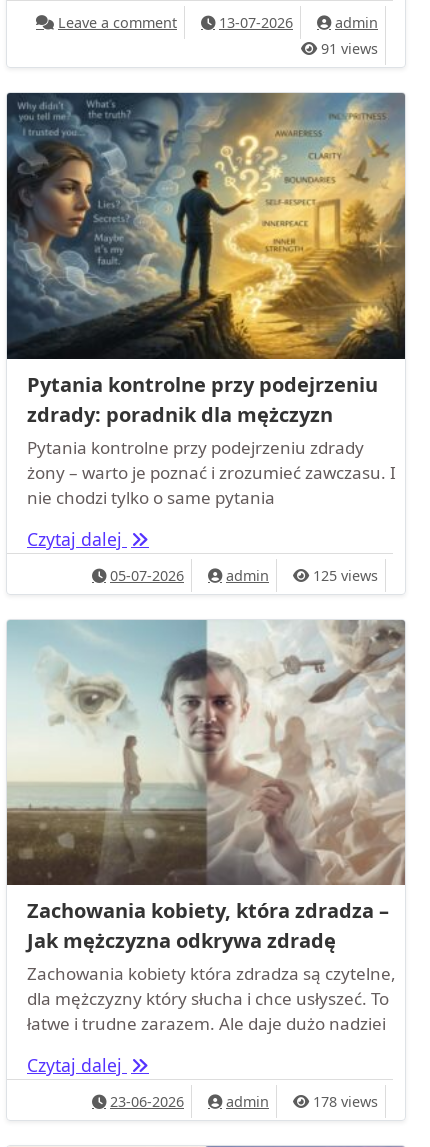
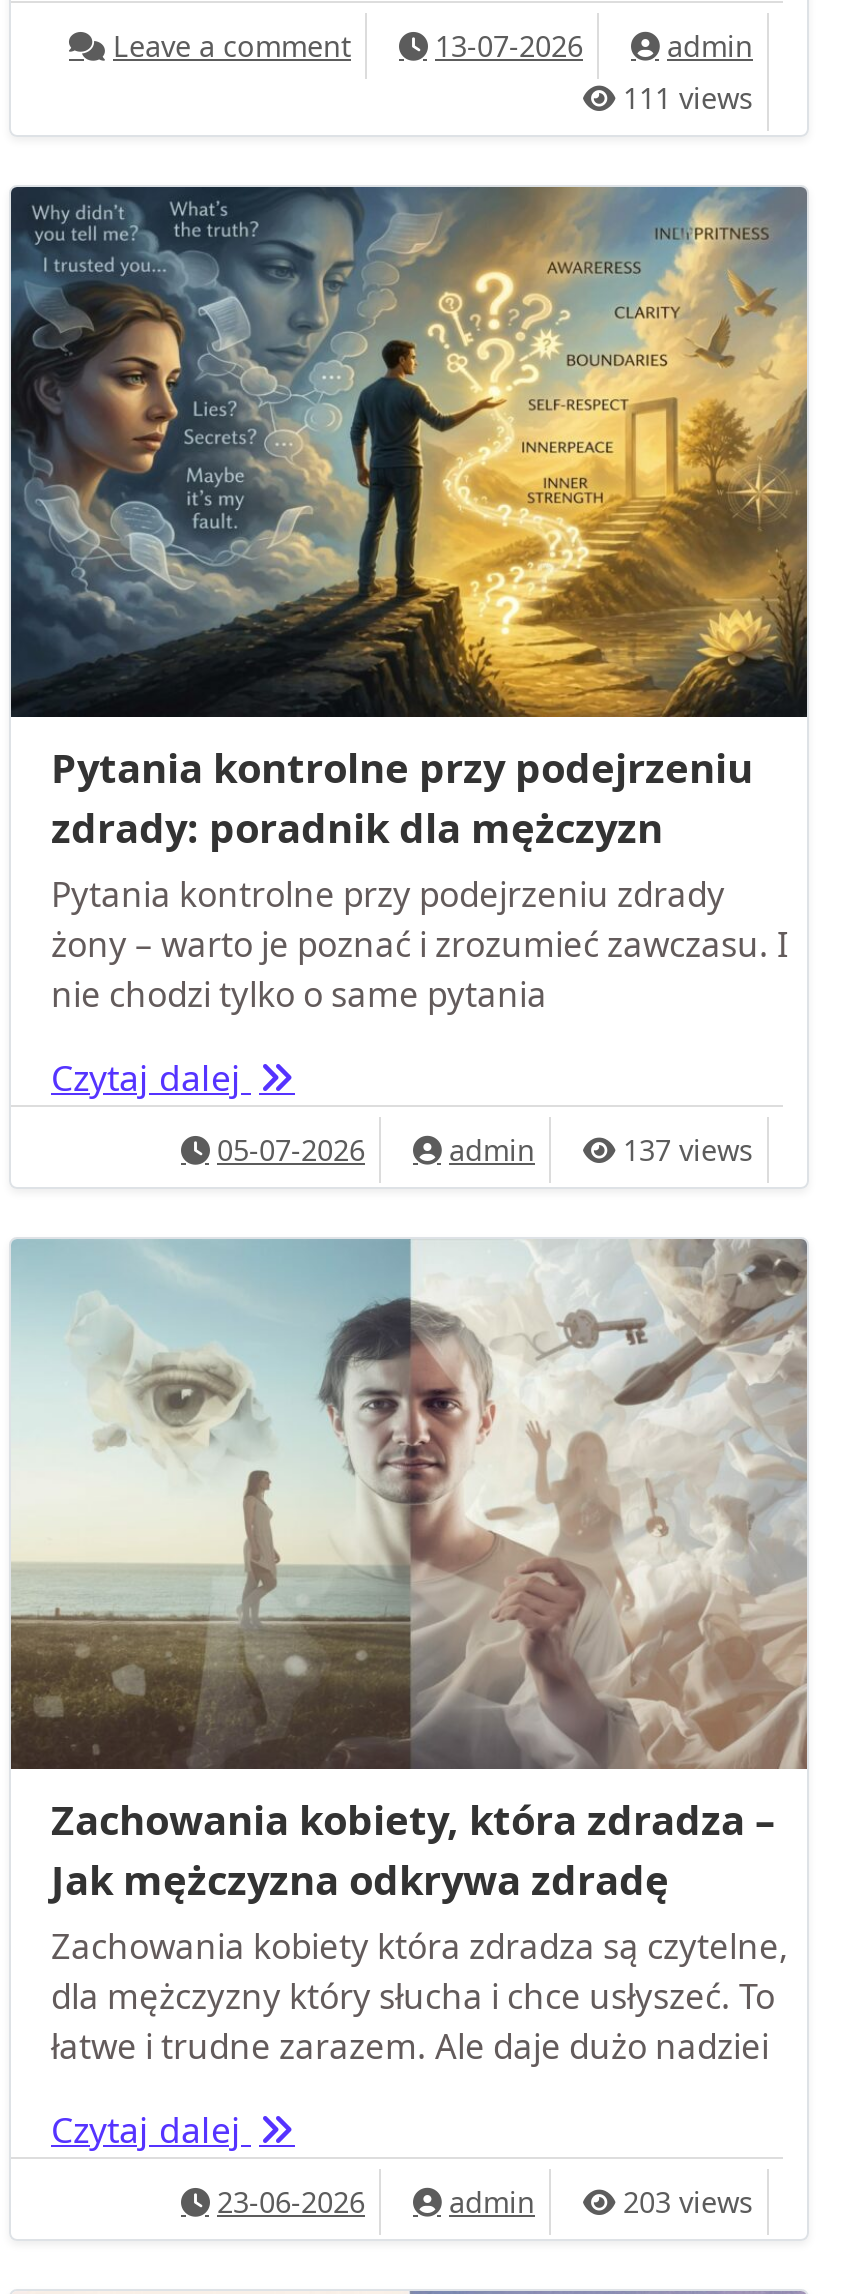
[321,39,378,58] 91 views -> [623,79,753,117] 111 views
[313,566,378,585] 125 views -> [623,1131,753,1169] 137 views
[313,1092,378,1111] 178 views -> [623,2184,753,2222] 203 views

